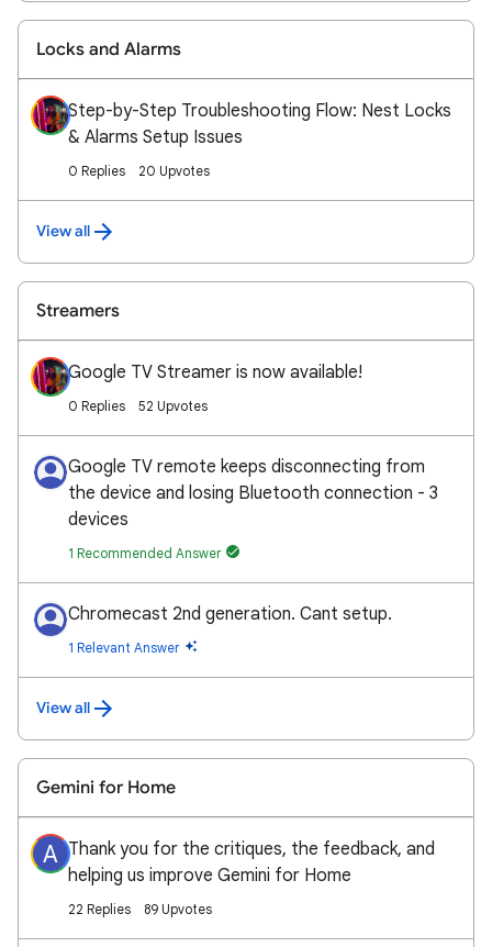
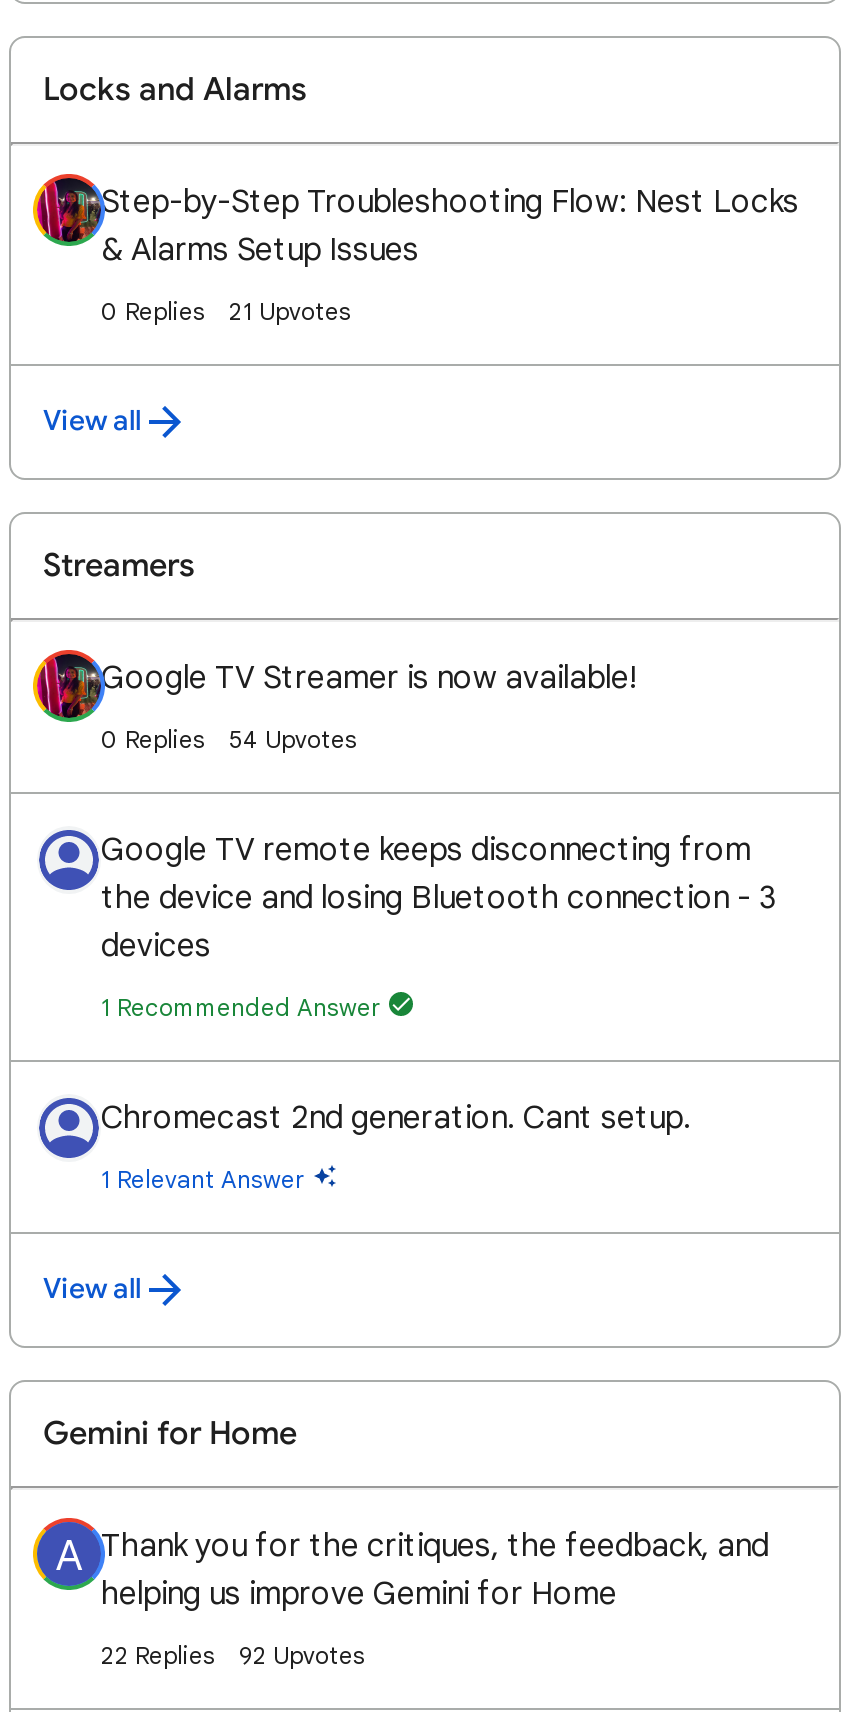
[138,163,210,179] 20 Upvotes -> [229,296,351,326] 21 Upvotes
[138,398,208,414] 52 Upvotes -> [229,724,357,754] 54 Upvotes
[68,901,212,917] 22 Replies 89 Upvotes -> [101,1640,365,1670] 22 Replies 92 Upvotes

